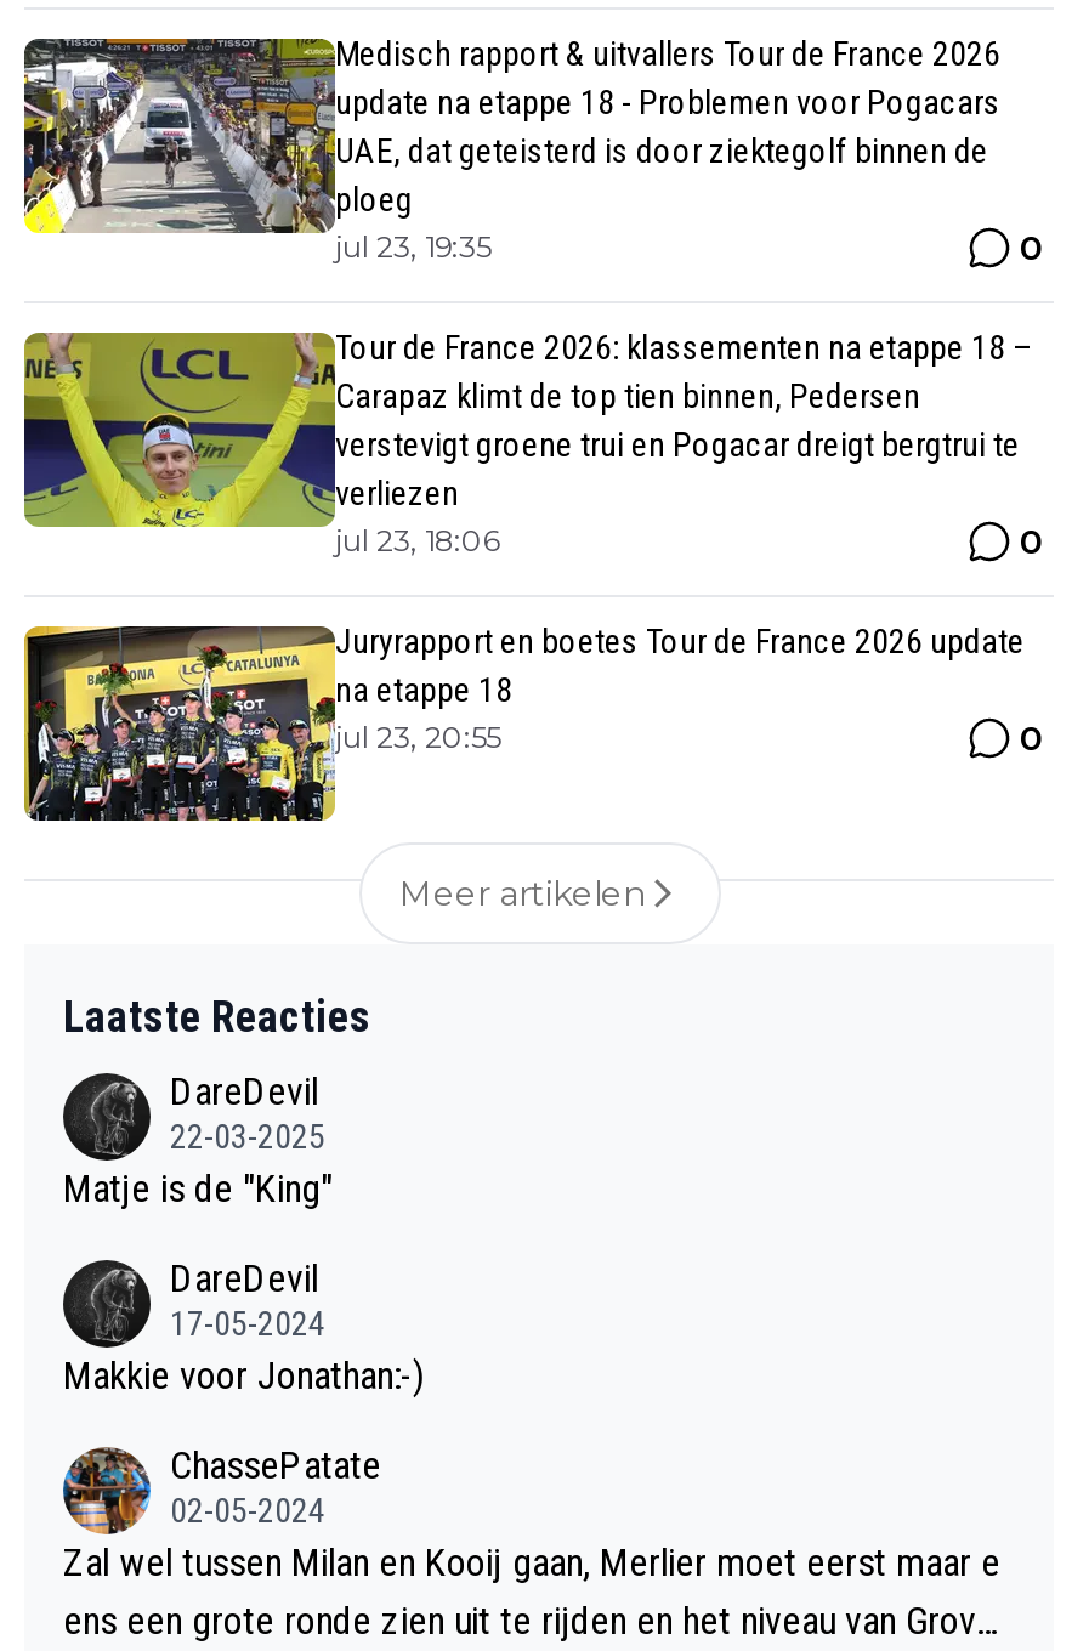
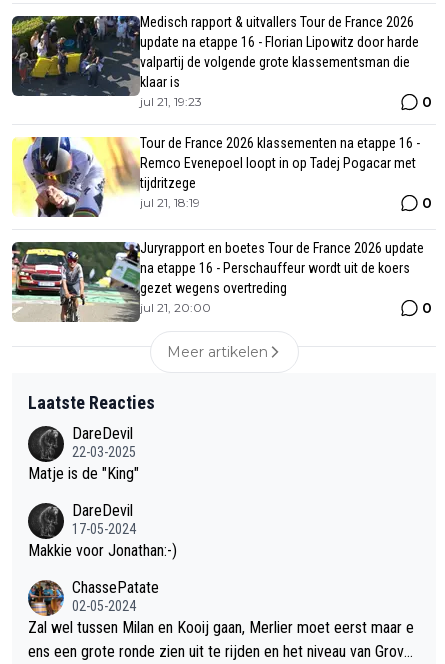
[22,36,1000,264] [image] | update na etappe 18 - Problemen voor Pogacars | UAE, dat geteisterd is door ziektegolf binnen de | ploeg | jul 23, 19:35 -> [11,15,419,109] [image] | update na etappe 16 - Florian Lipowitz door harde | valpartij de volgende grote klassementsman die | klaar is | jul 21, 19:23
[22,327,1032,566] [image] | Tour de France 2026: klassementen na etappe 18 – | Carapaz klimt de top tien binnen, Pedersen | verstevigt groene trui en Pogacar dreigt bergtrui te | verliezen | jul 23, 18:06 -> [11,135,420,218] [image] | Tour de France 2026 klassementen na etappe 16 - | Remco Evenepoel loopt in op Tadej Pogacar met | tijdritzege | jul 21, 18:19
[22,624,512,823] [image] | na etappe 18 | jul 23, 20:55 -> [11,241,410,322] [image] | na etappe 16 - Perschauffeur wordt uit de koers | gezet wegens overtreding | jul 21, 20:00

